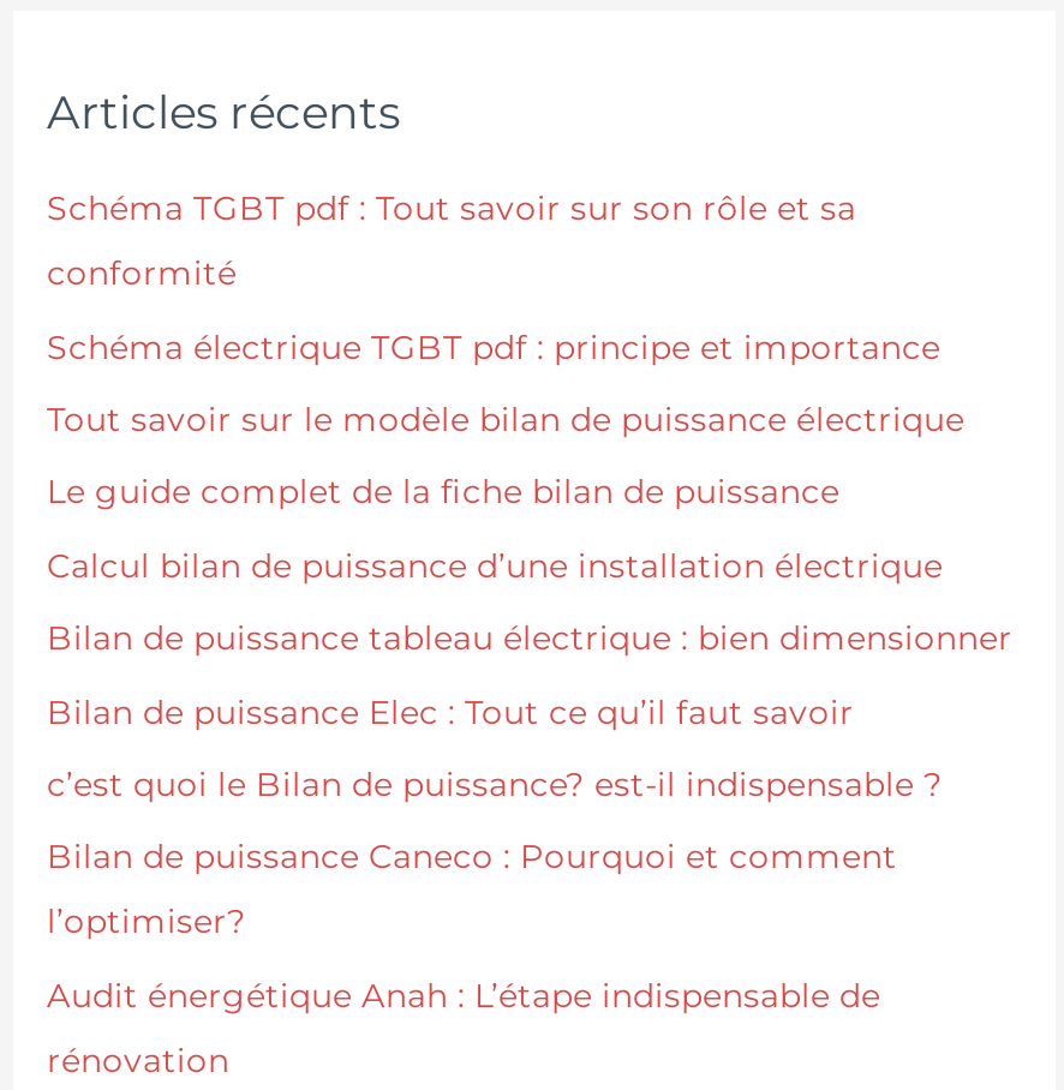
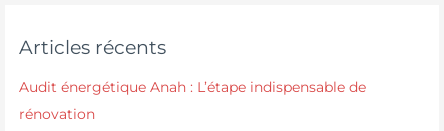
[47,189,1012,941] Schéma TGBT pdf : Tout savoir sur son rôle et sa | conformité | Schéma électrique TGBT pdf : principe et importance | Tout savoir sur le modèle bilan de puissance électrique | Le guide complet de la fiche bilan de puissance | Calcul bilan de puissance d’une installation électrique | Bilan de puissance tableau électrique : bien dimensionner | Bilan de puissance Elec : Tout ce qu’il faut savoir | c’est quoi le Bilan de puissance? est-il indispensable ? | Bilan de puissance Caneco : Pourquoi et comment | l’optimiser? -> none

